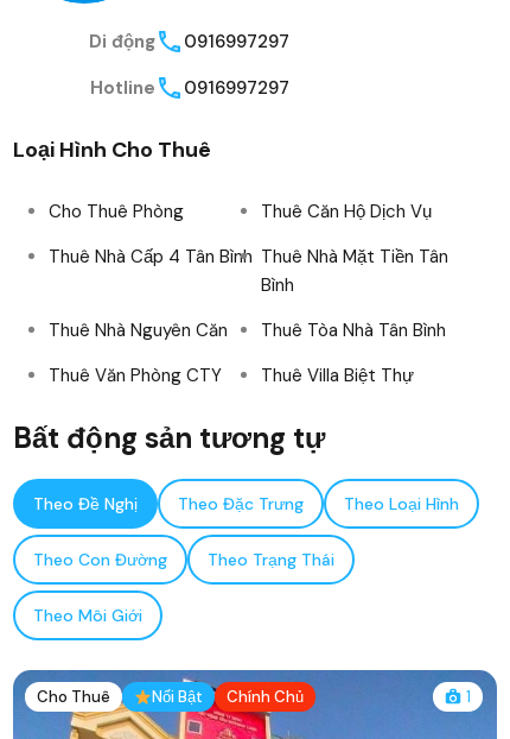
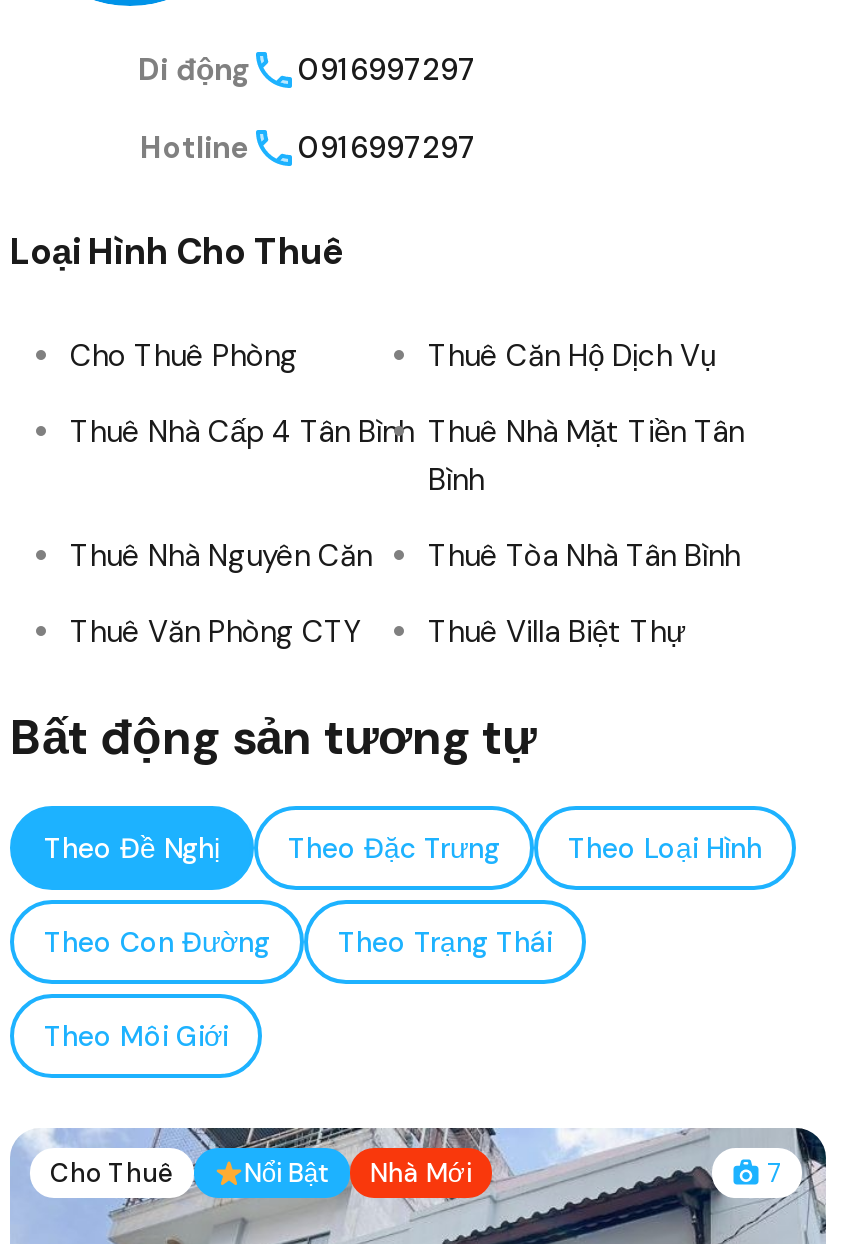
[226,687,470,707] Chính Chủ | 1 -> [370,1157,781,1191] Nhà Mới | 7

